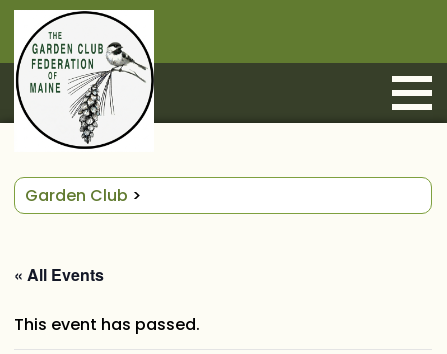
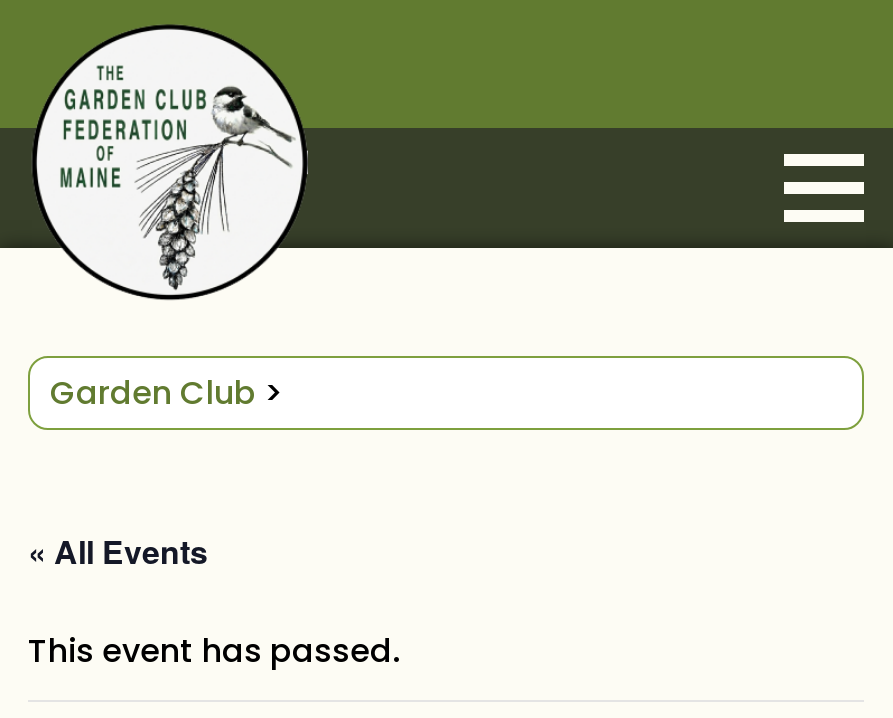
[13,9,155,123] [image] -> [28,22,308,250] [image]

